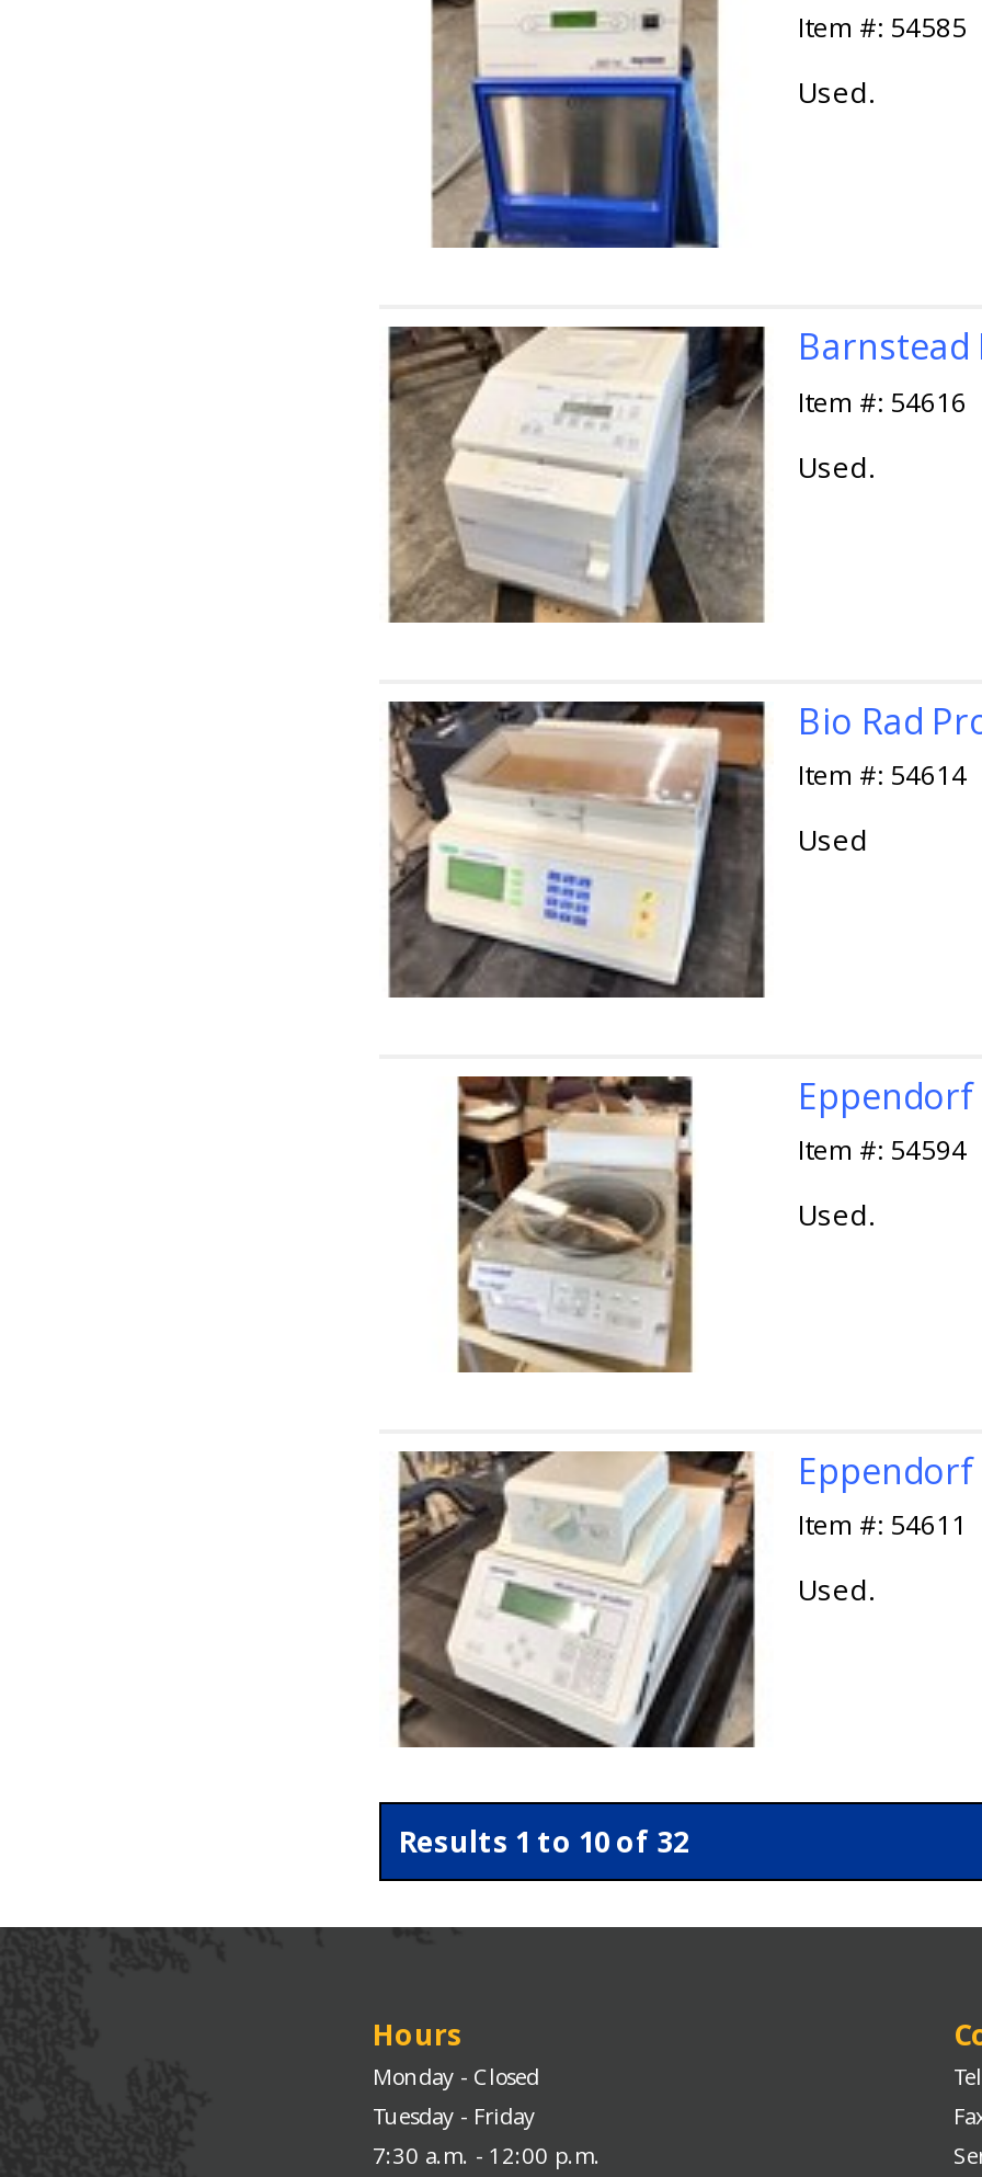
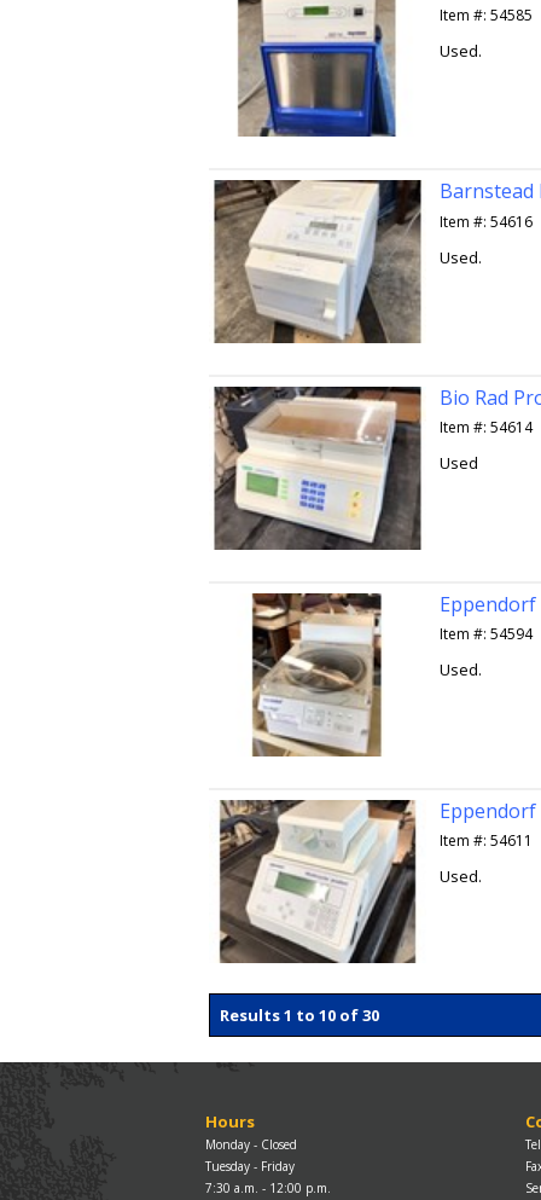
[399,1821,688,1861] Results 1 to 10 of 32 -> [220,1004,379,1026] Results 1 to 10 of 30

